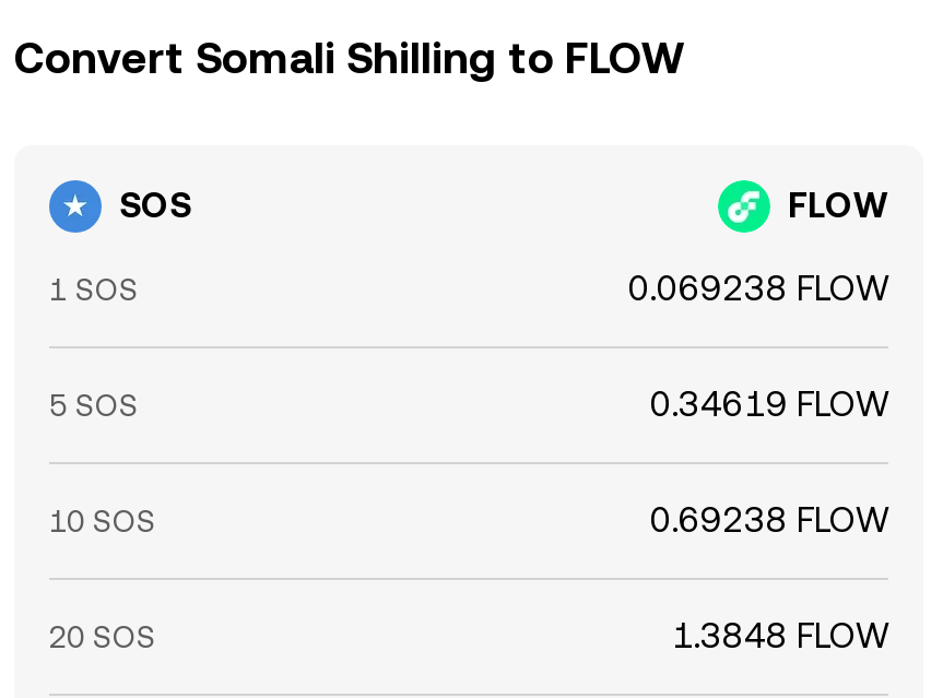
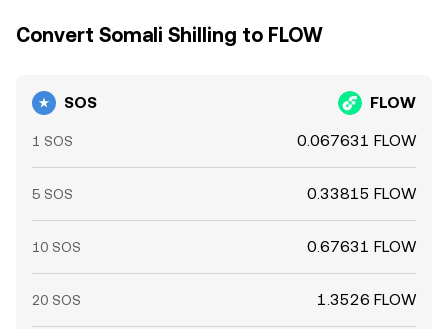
[628,268,888,309] 0.069238 FLOW -> [297,131,416,150] 0.067631 FLOW
[650,383,888,425] 0.34619 FLOW -> [307,184,416,203] 0.33815 FLOW
[650,499,888,541] 0.69238 FLOW -> [307,237,416,256] 0.67631 FLOW
[672,615,888,656] 1.3848 FLOW -> [317,290,416,309] 1.3526 FLOW

